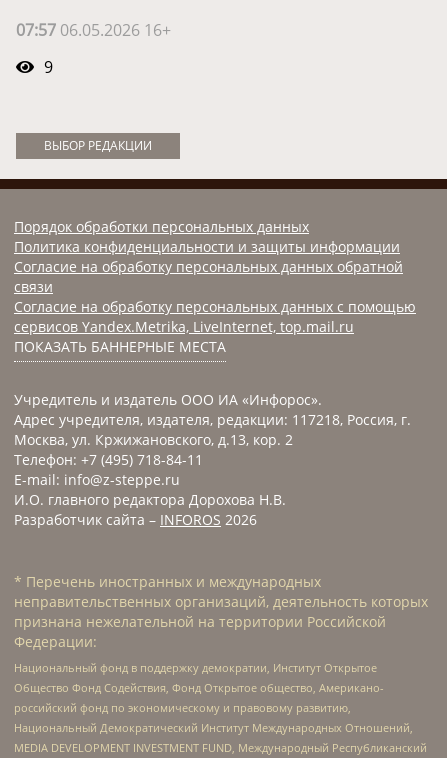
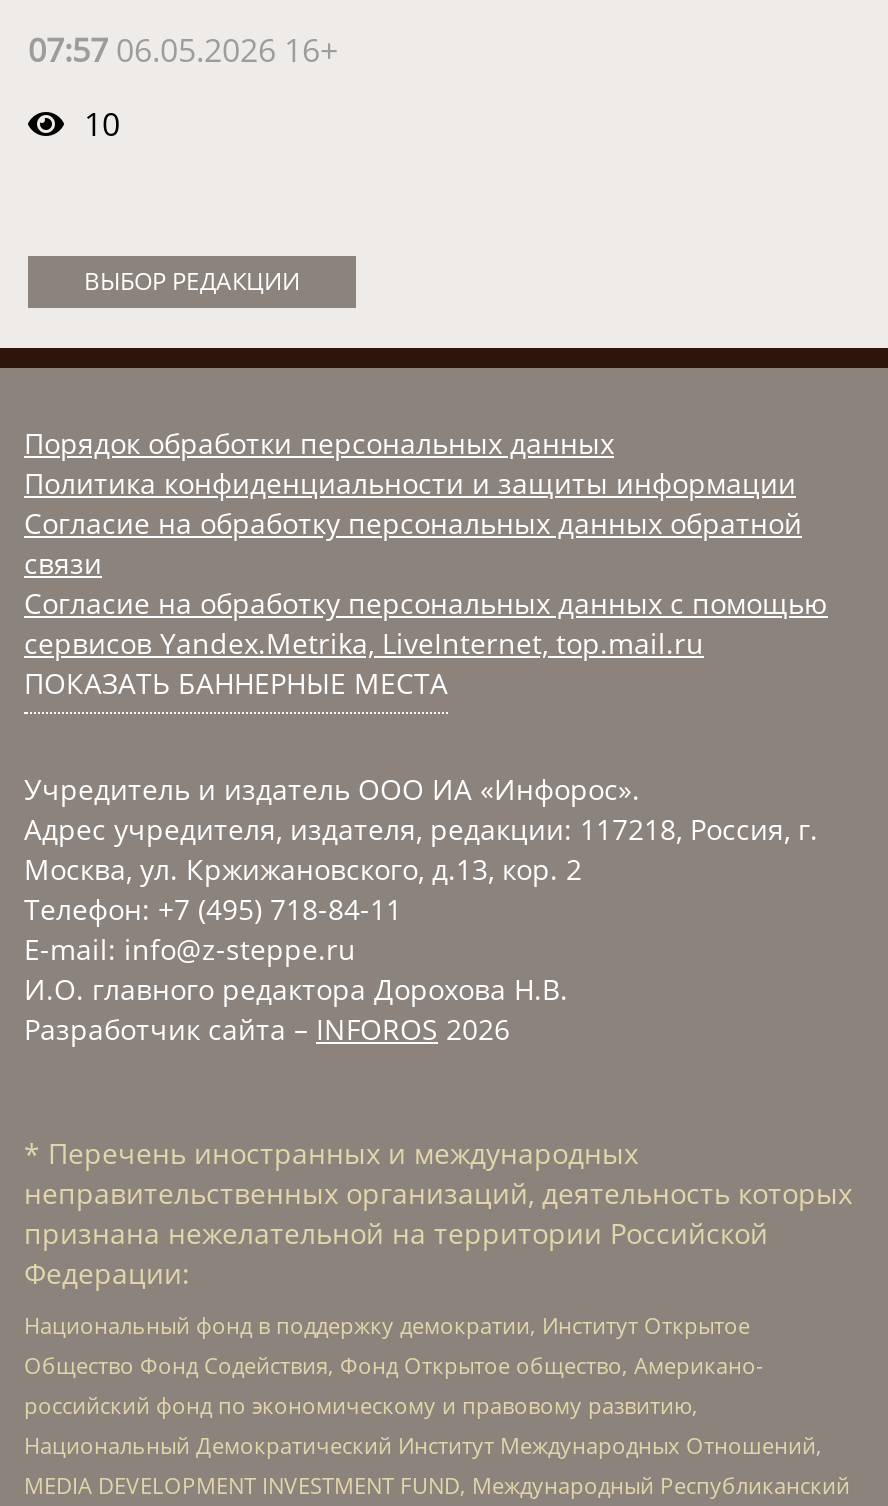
[44,56,53,78] 9 -> [84,101,120,145] 10

